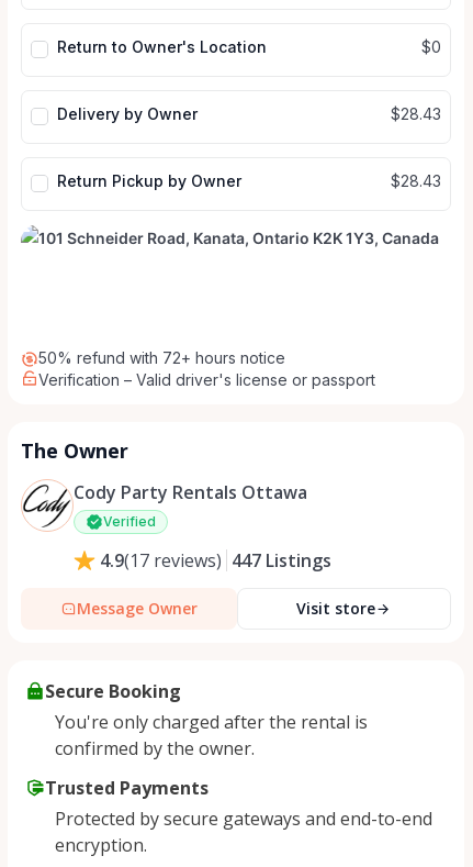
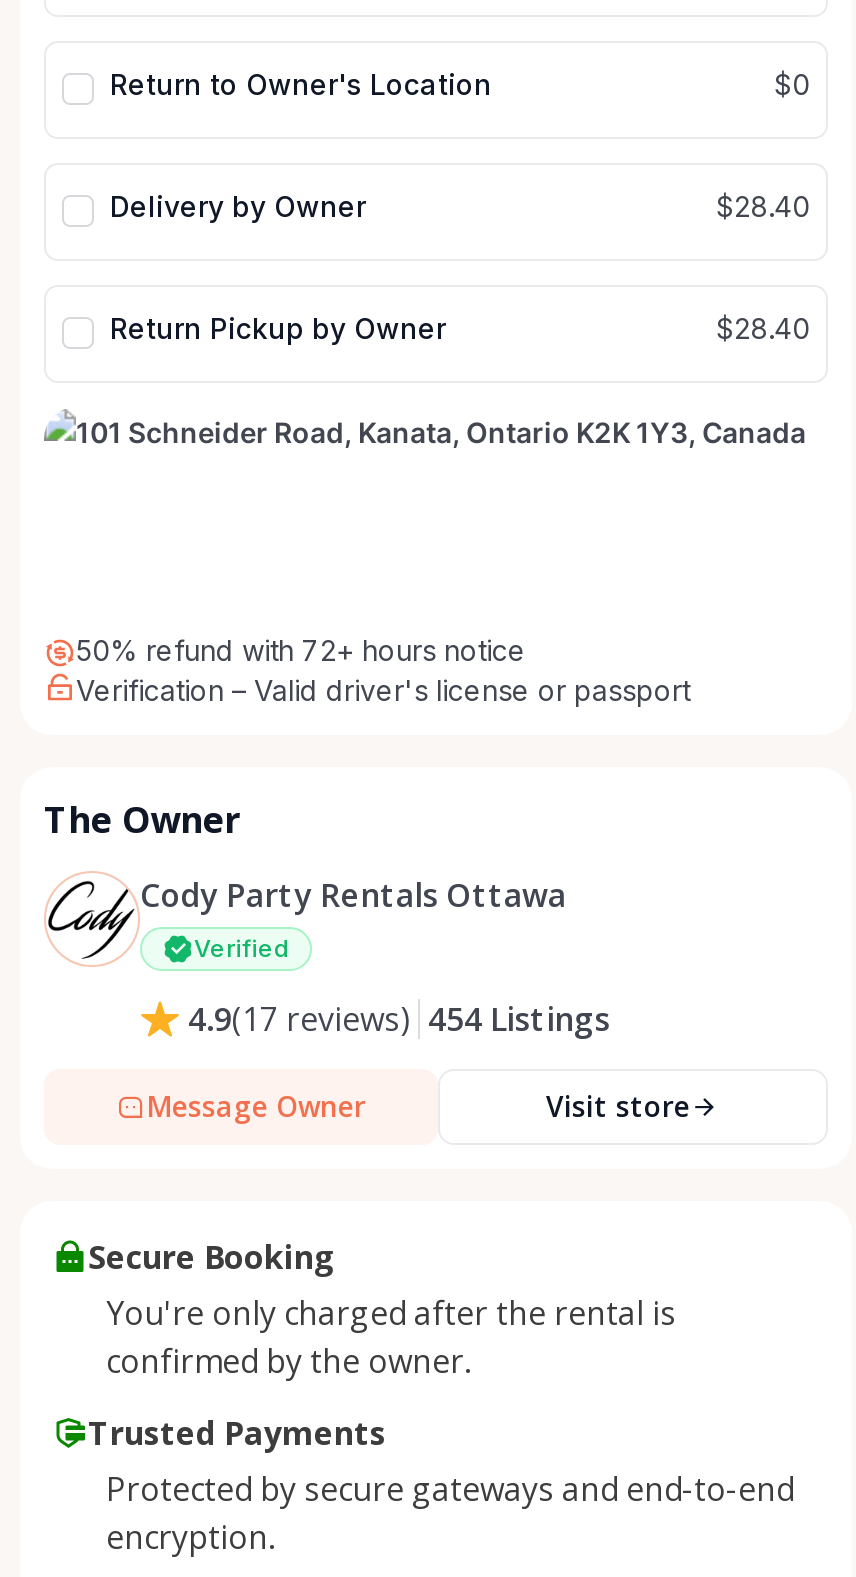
[391,105,441,124] $28.43 -> [716,190,810,224] $28.40
[391,172,441,191] $28.43 -> [716,312,810,346] $28.40
[100,548,331,573] 4.9(17 reviews) 447 Listings -> [188,997,610,1042] 4.9(17 reviews) 454 Listings

